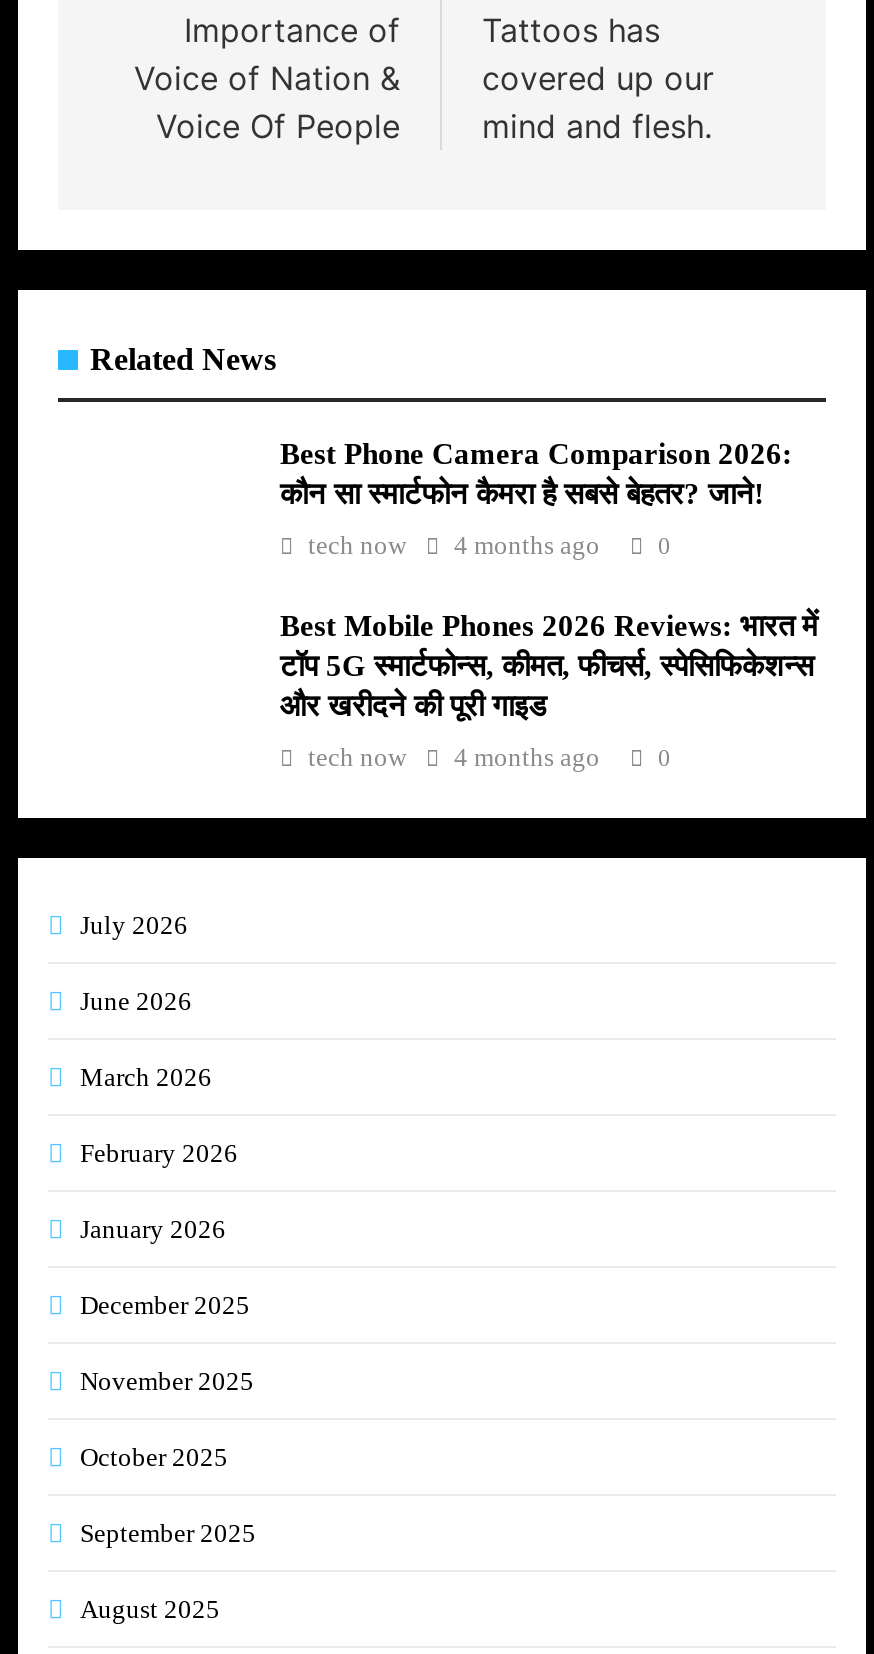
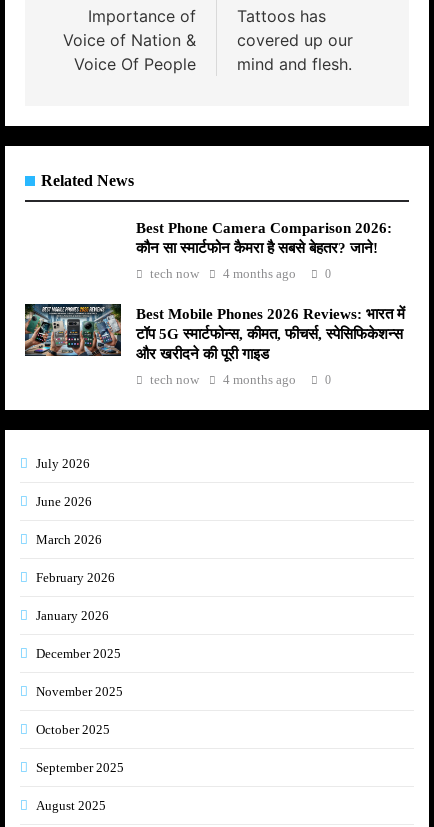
none -> [24,303,122,357] [image]

